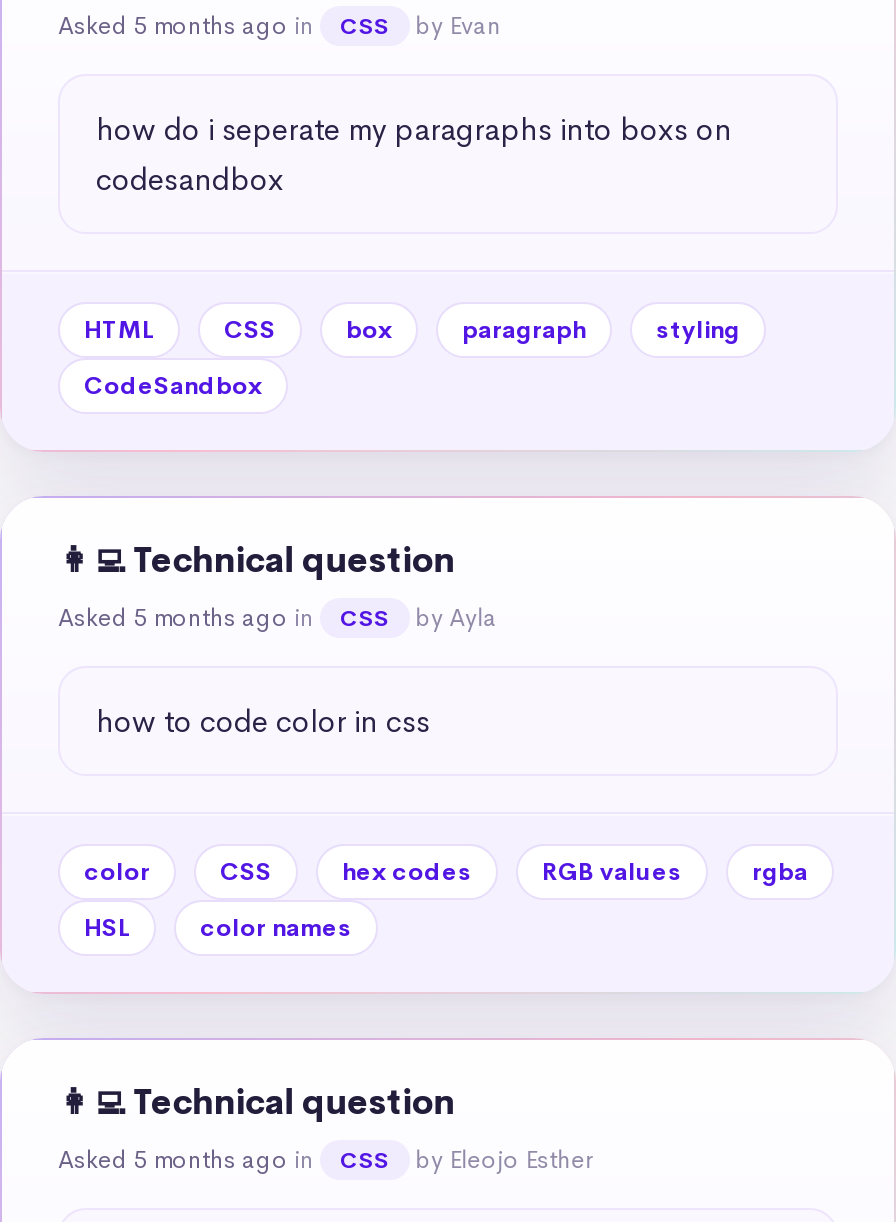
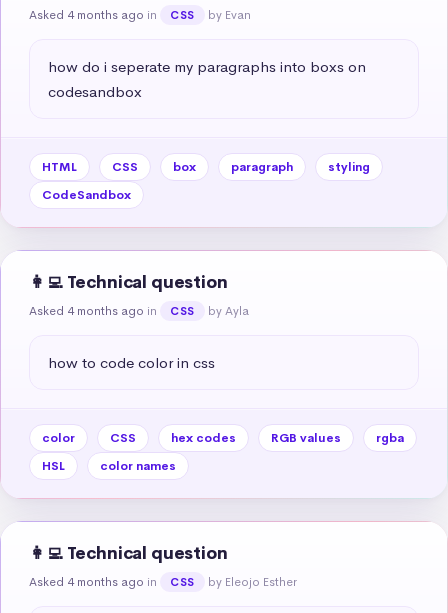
[58,9,320,41] Asked 5 months ago in -> [29,7,160,23] Asked 4 months ago in
[58,601,320,633] Asked 5 months ago in -> [29,303,160,319] Asked 4 months ago in
[58,1143,320,1175] Asked 5 months ago in -> [29,574,160,590] Asked 4 months ago in

